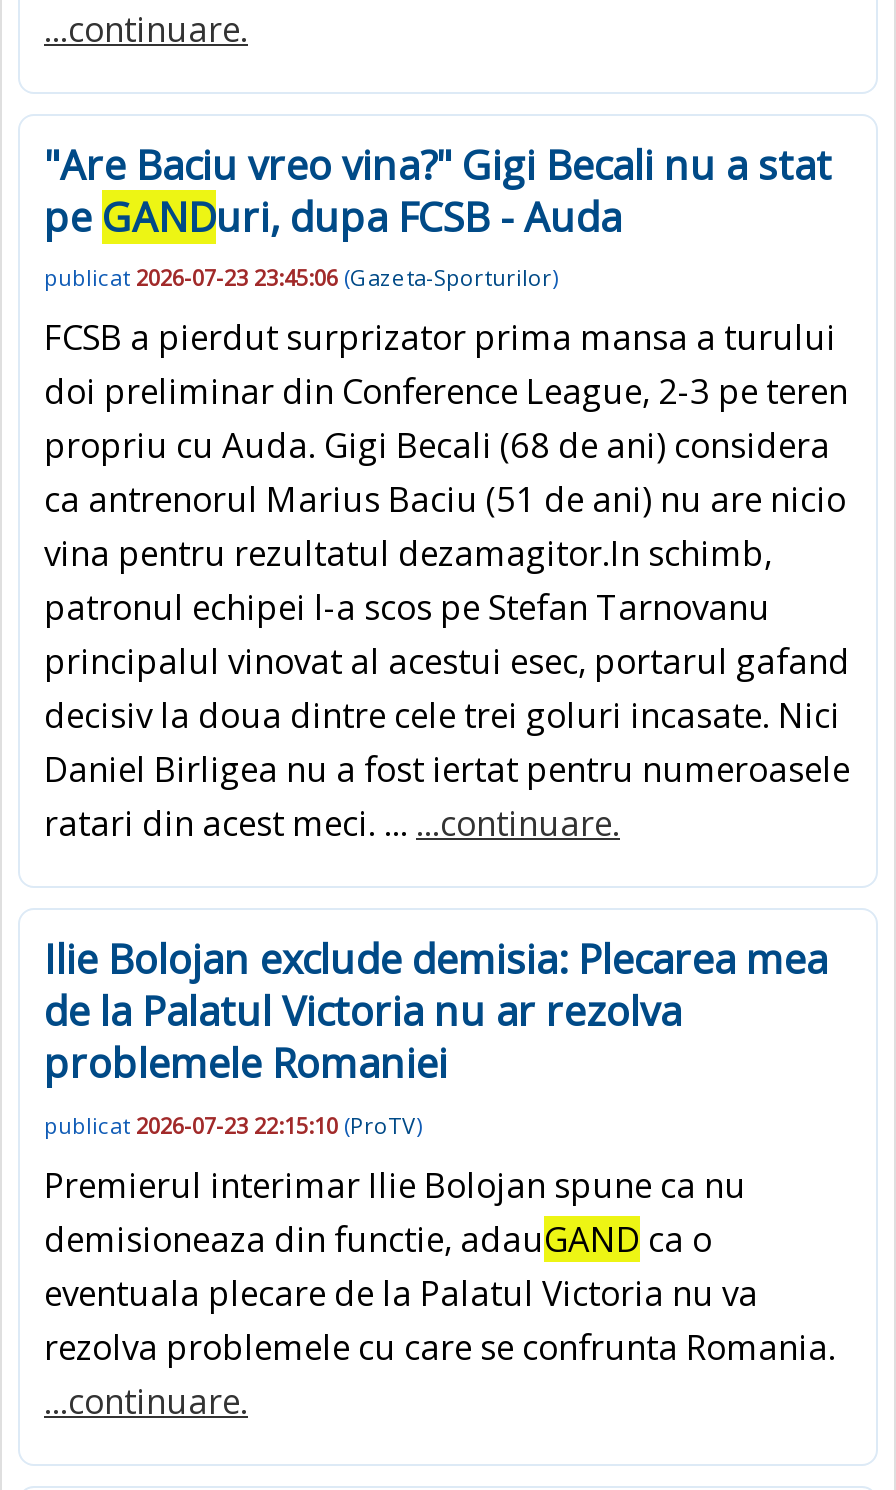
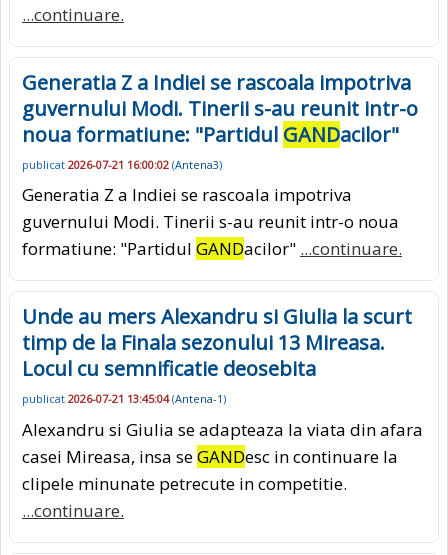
[44,137,832,292] "Are Baciu vreo vina?" Gigi Becali nu a stat | pe GANDuri, dupa FCSB - Auda | publicat 2026-07-23 23:45:06 (Gazeta-Sporturilor) -> [22,69,418,172] Generatia Z a Indiei se rascoala impotriva | guvernului Modi. Tinerii s-au reunit intr-o | noua formatiune: "Partidul GANDacilor" | publicat 2026-07-21 16:00:02 (Antena3)
[44,314,850,846] FCSB a pierdut surprizator prima mansa a turului | doi preliminar din Conference League, 2-3 pe teren | propriu cu Auda. Gigi Becali (68 de ani) considera | ca antrenorul Marius Baciu (51 de ani) nu are nicio | vina pentru rezultatul dezamagitor.In schimb, | patronul echipei l-a scos pe Stefan Tarnovanu | principalul vinovat al acestui esec, portarul gafand | decisiv la doua dintre cele trei goluri incasate. Nici | Daniel Birligea nu a fost iertat pentru numeroasele | ratari din acest meci. ......continuare. -> [22,183,402,260] Generatia Z a Indiei se rascoala impotriva | guvernului Modi. Tinerii s-au reunit intr-o noua | formatiune: "Partidul GANDacilor"...continuare.
[44,932,828,1139] Ilie Bolojan exclude demisia: Plecarea mea | de la Palatul Victoria nu ar rezolva | problemele Romaniei | publicat 2026-07-23 22:15:10 (ProTV) -> [22,303,412,406] Unde au mers Alexandru si Giulia la scurt | timp de la Finala sezonului 13 Mireasa. | Locul cu semnificatie deosebita | publicat 2026-07-21 13:45:04 (Antena-1)
[44,1162,836,1370] Premierul interimar Ilie Bolojan spune ca nu | demisioneaza din functie, adauGAND ca o | eventuala plecare de la Palatul Victoria nu va | rezolva problemele cu care se confrunta Romania. -> [22,418,423,495] Alexandru si Giulia se adapteaza la viata din afara | casei Mireasa, insa se GANDesc in continuare la | clipele minunate petrecute in competitie.

